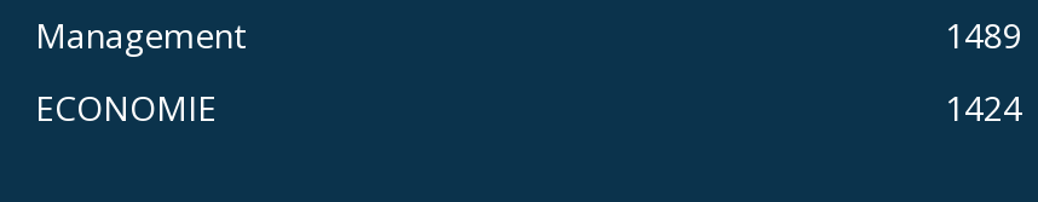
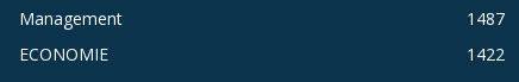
[945,12,1022,58] 1489 -> [467,7,505,30] 1487
[945,84,1022,130] 1424 -> [467,43,505,66] 1422

